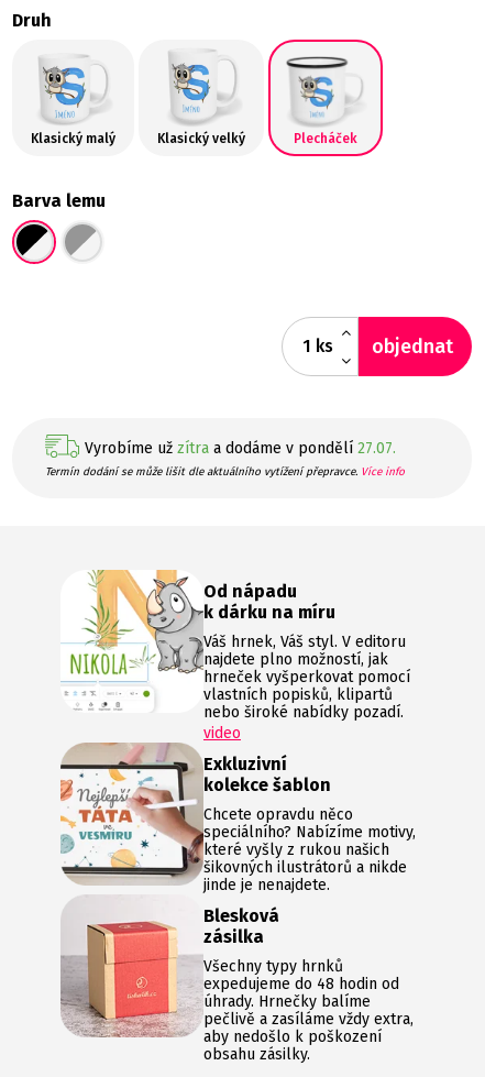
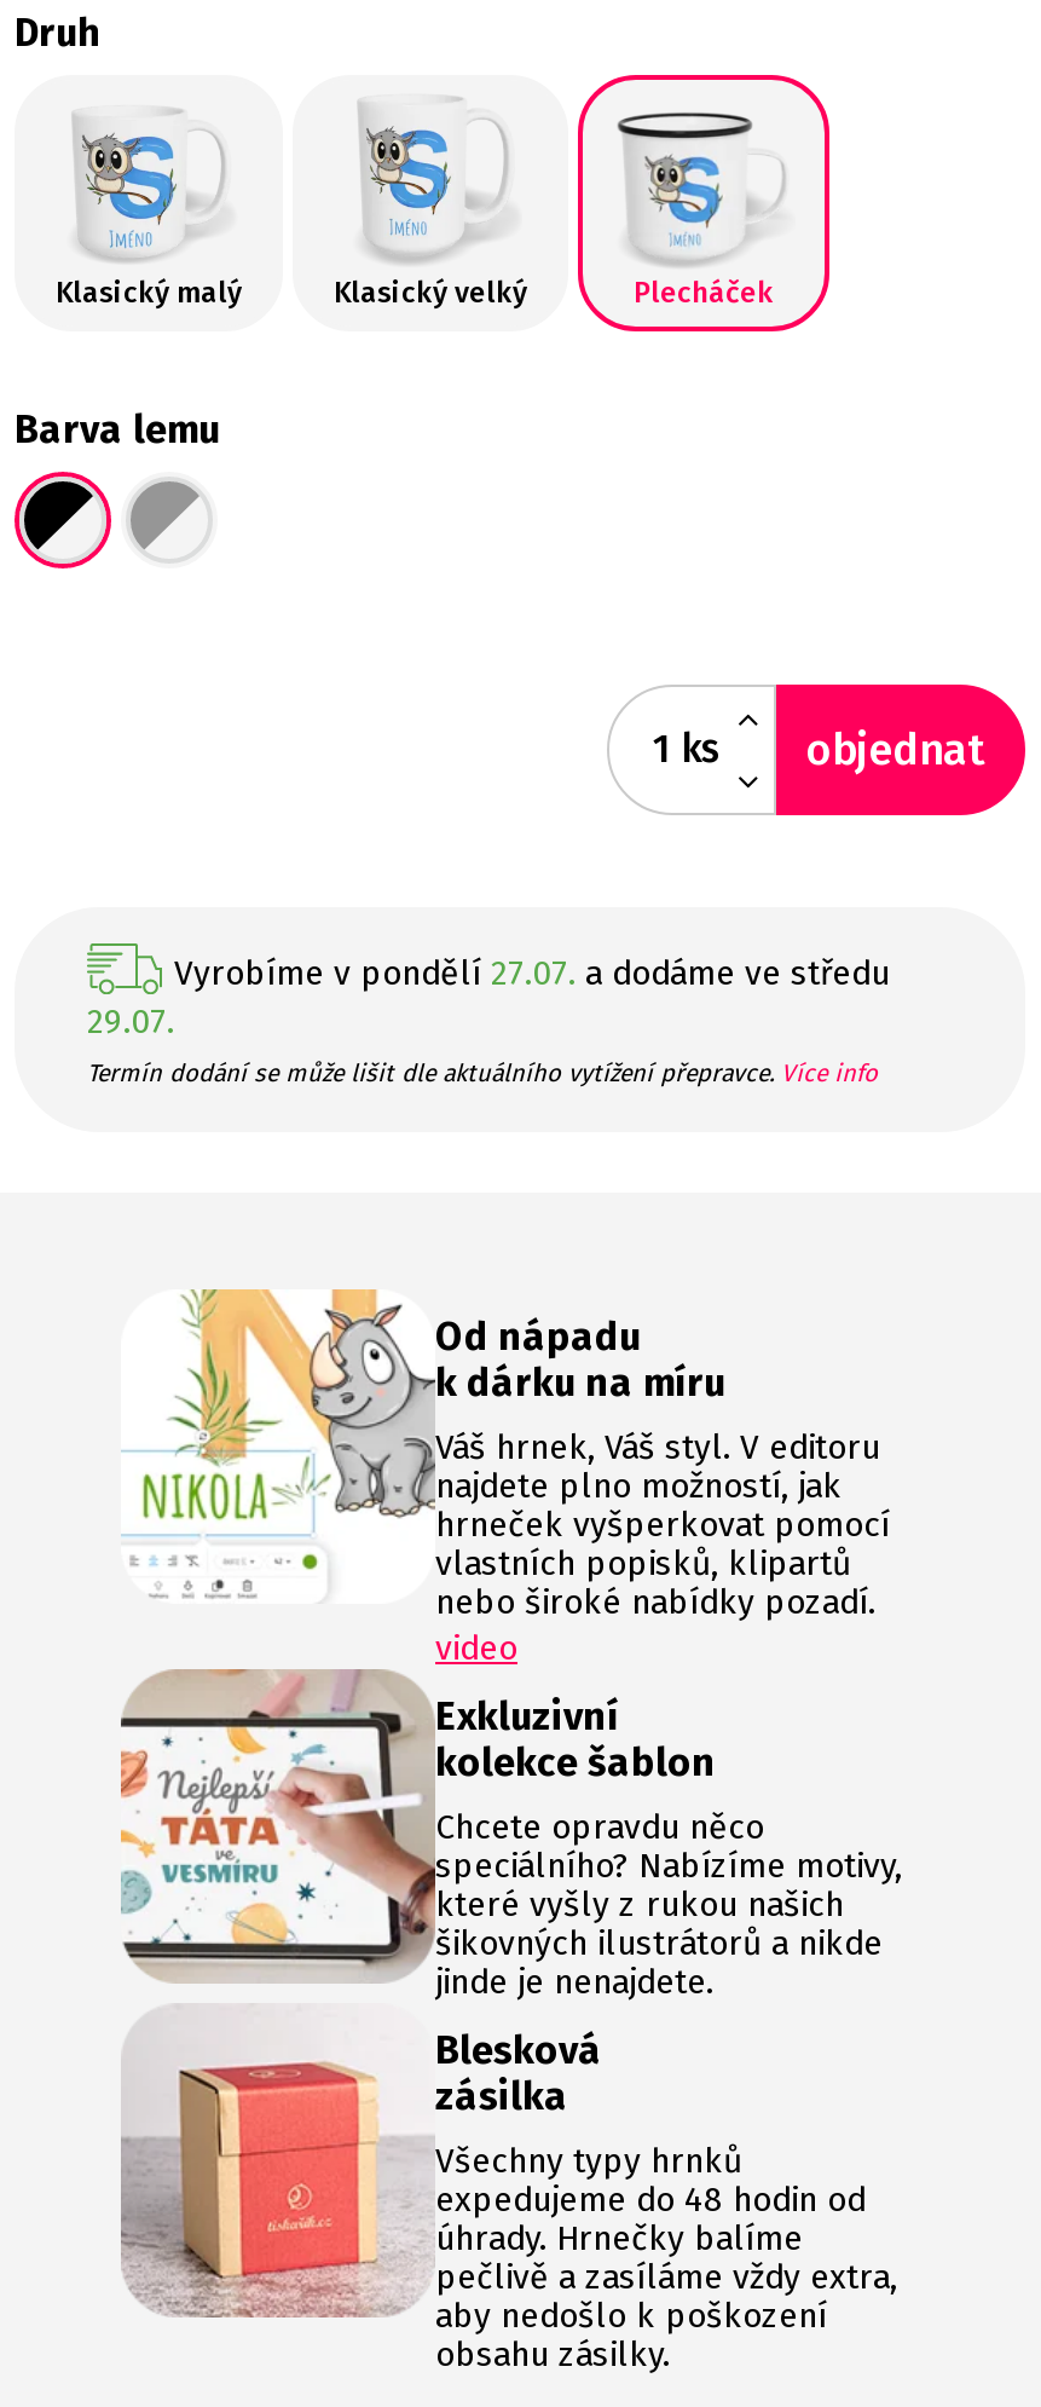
[85,439,396,458] Vyrobíme už zítra a dodáme v pondělí 27.07. -> [87,953,890,1043] Vyrobíme v pondělí 27.07. a dodáme ve středu | 29.07.

